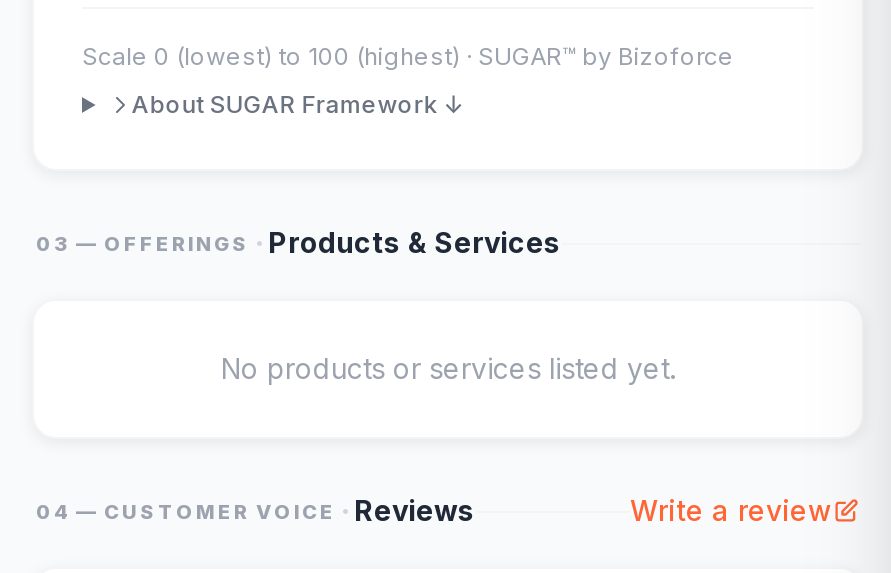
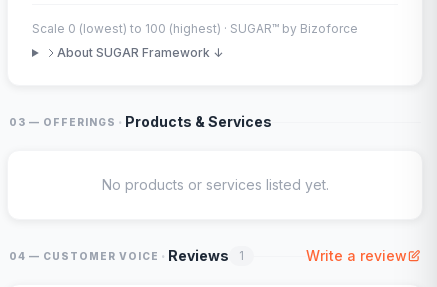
none -> [239,248,244,263] 1

